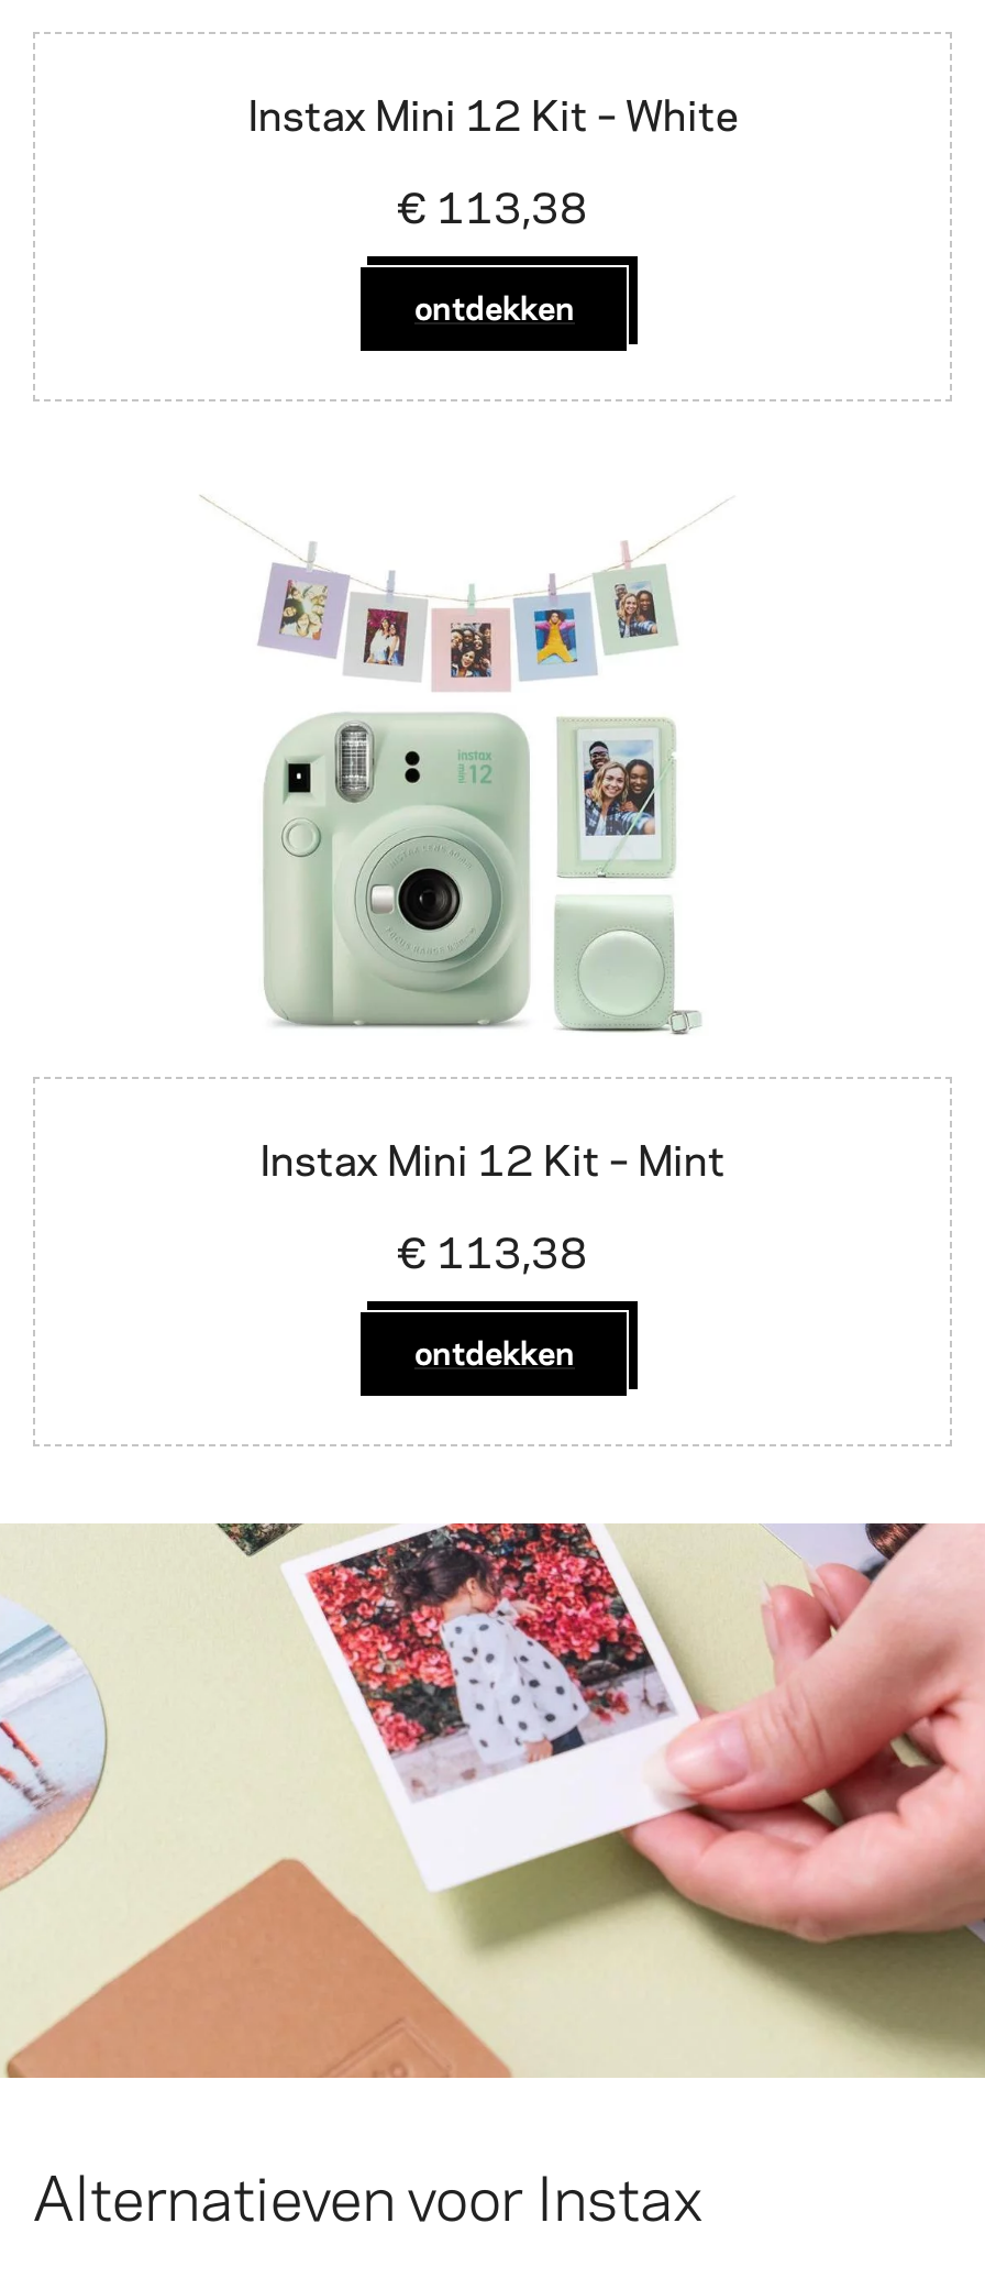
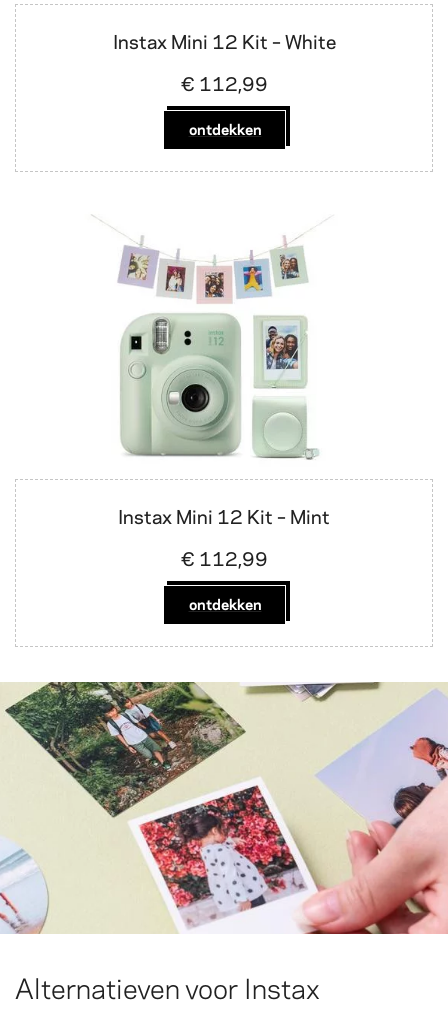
[397,172,588,233] € 113,38 -> [180,68,267,96] € 112,99
[397,1218,588,1280] € 113,38 -> [180,543,267,571] € 112,99
[7,1521,978,2080] [image] -> [3,681,445,935] [image]

